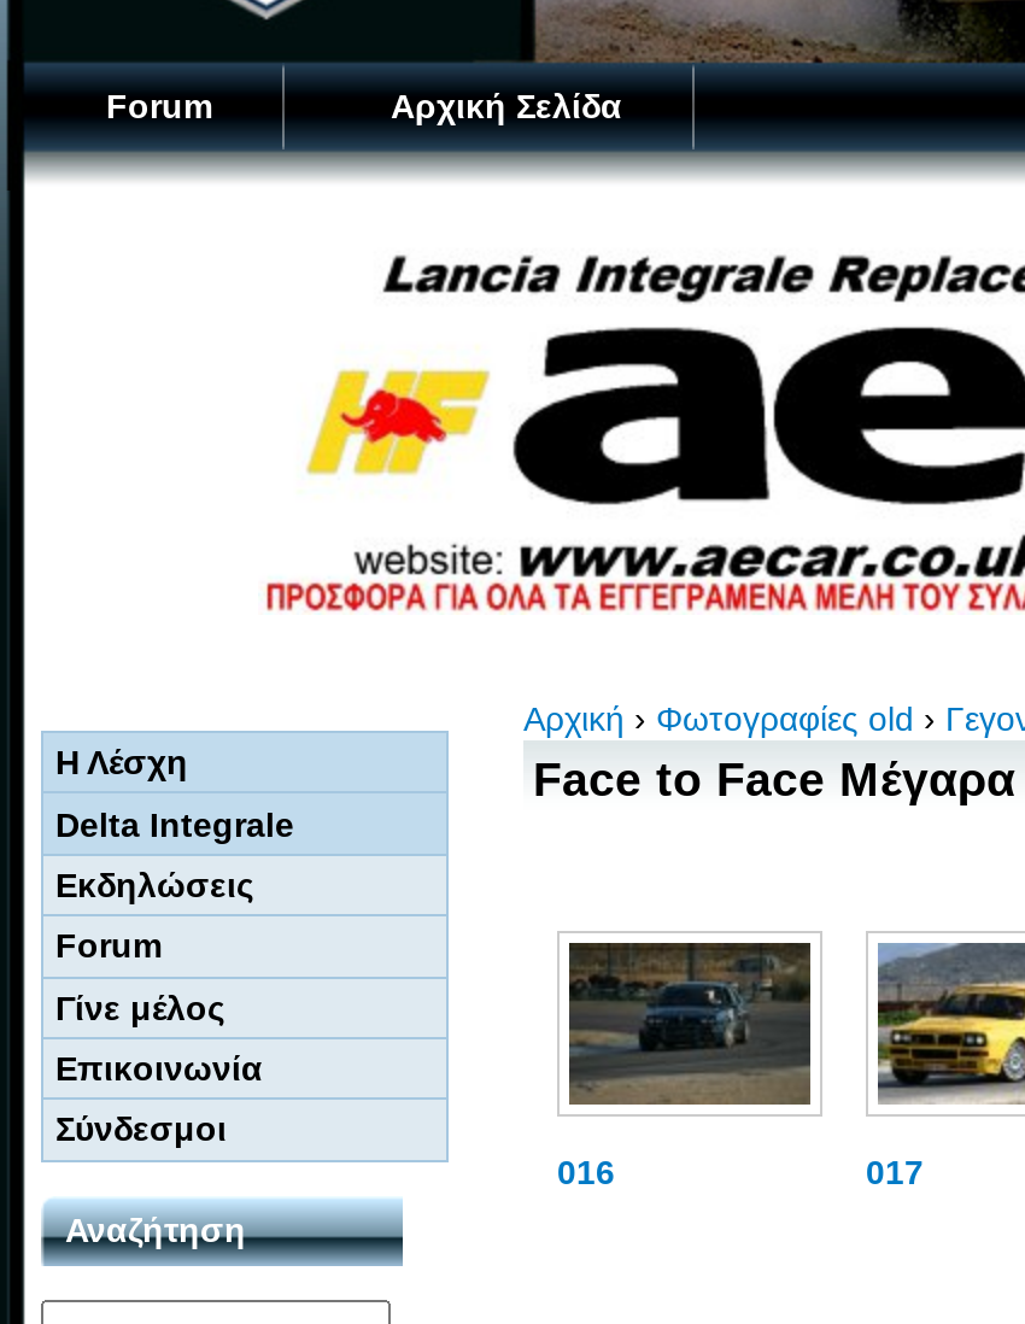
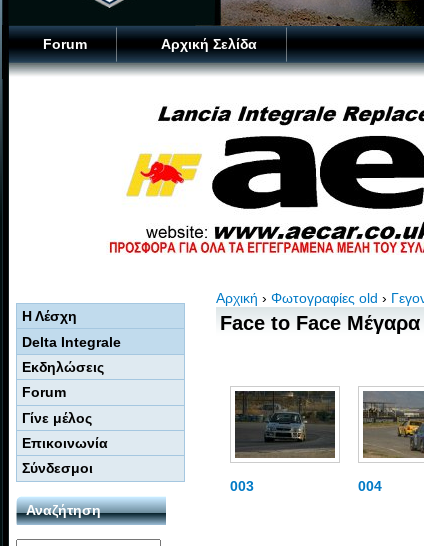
[557,948,810,1191] [image] | 016 -> [230,393,334,494] [image] | 003
[866,943,1018,1191] [image] | 017 -> [358,391,421,494] [image] | 004

